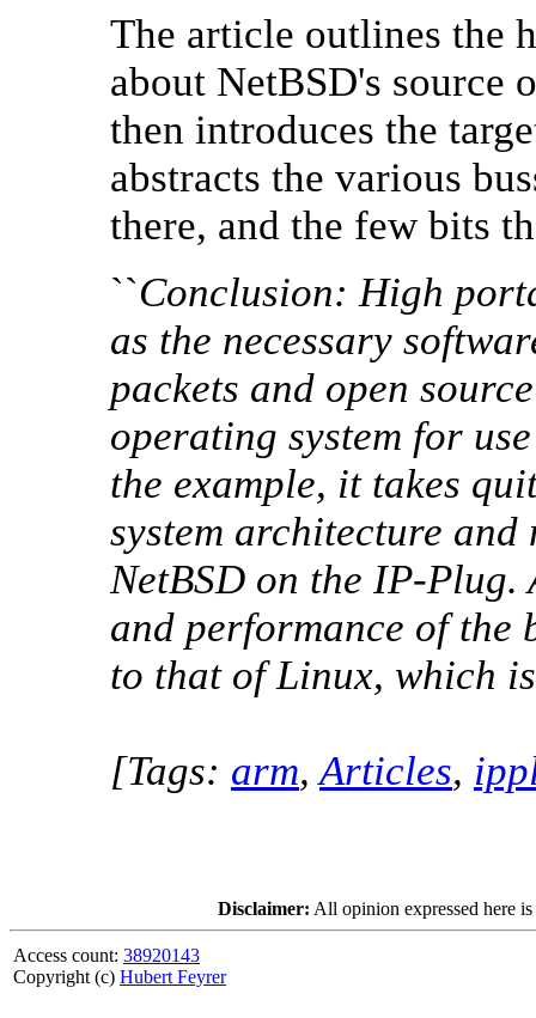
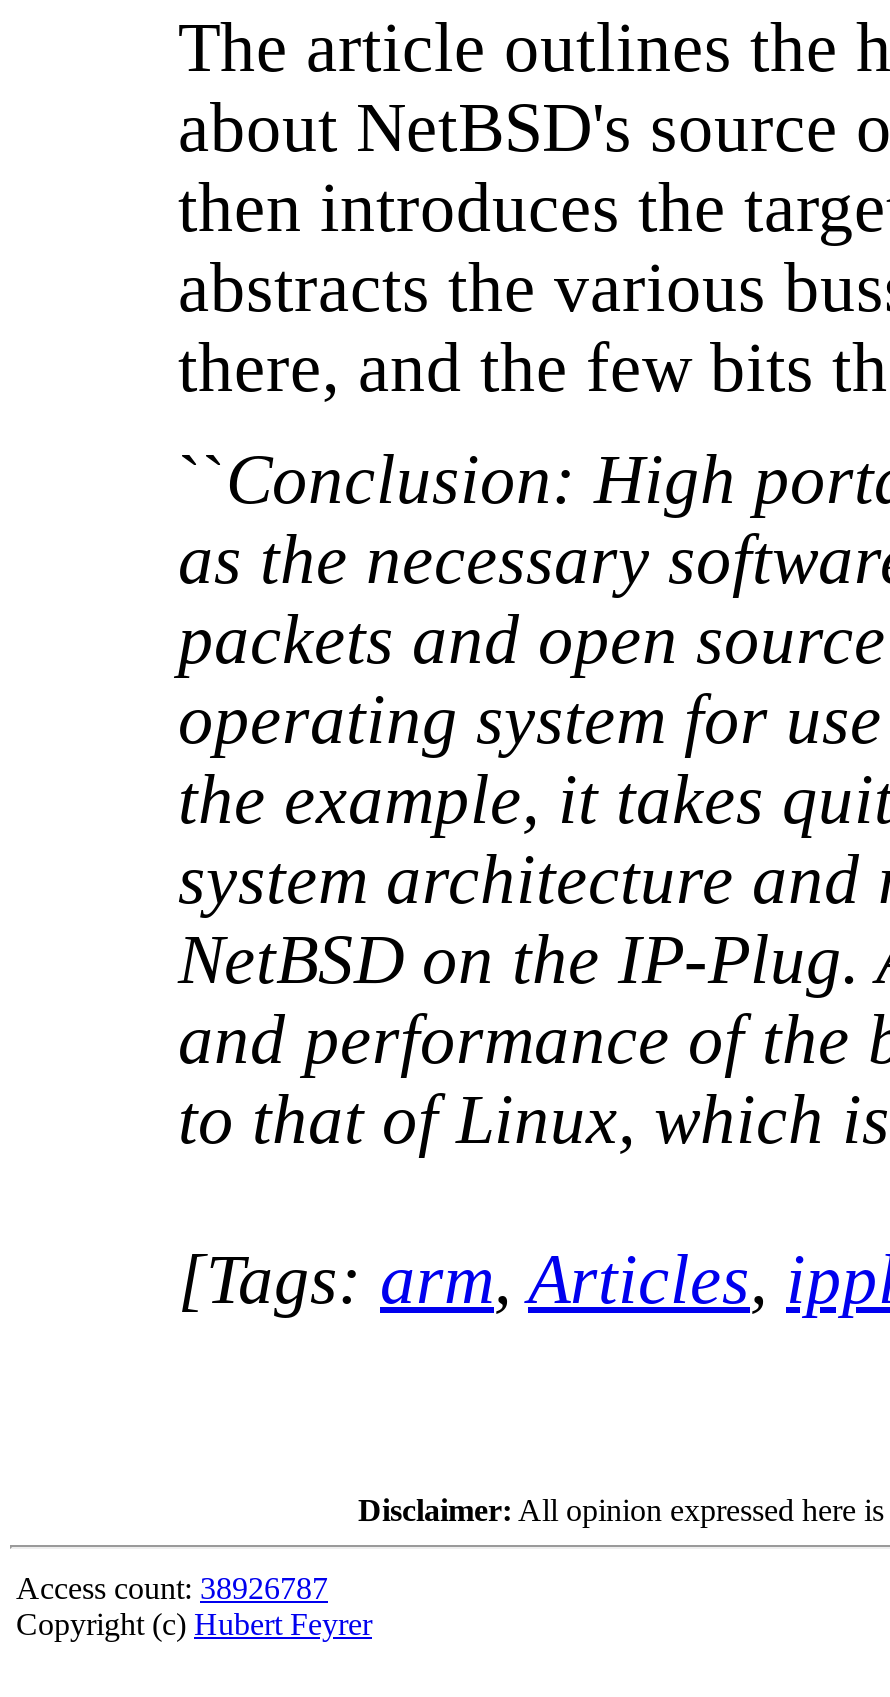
[13,945,200,965] Access count: 38920143 -> [16,1571,328,1605] Access count: 38926787

